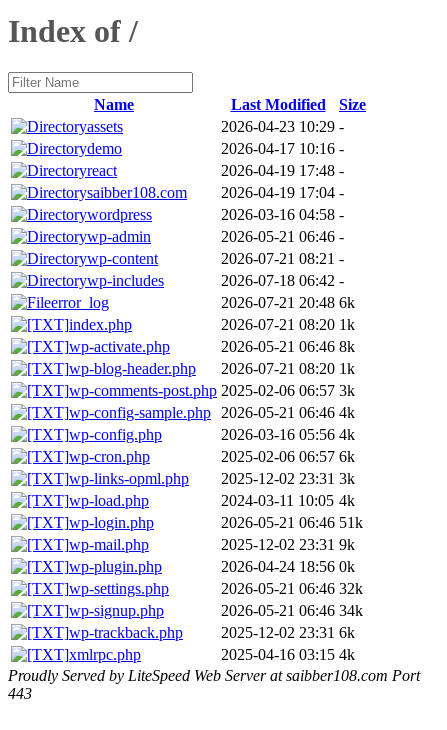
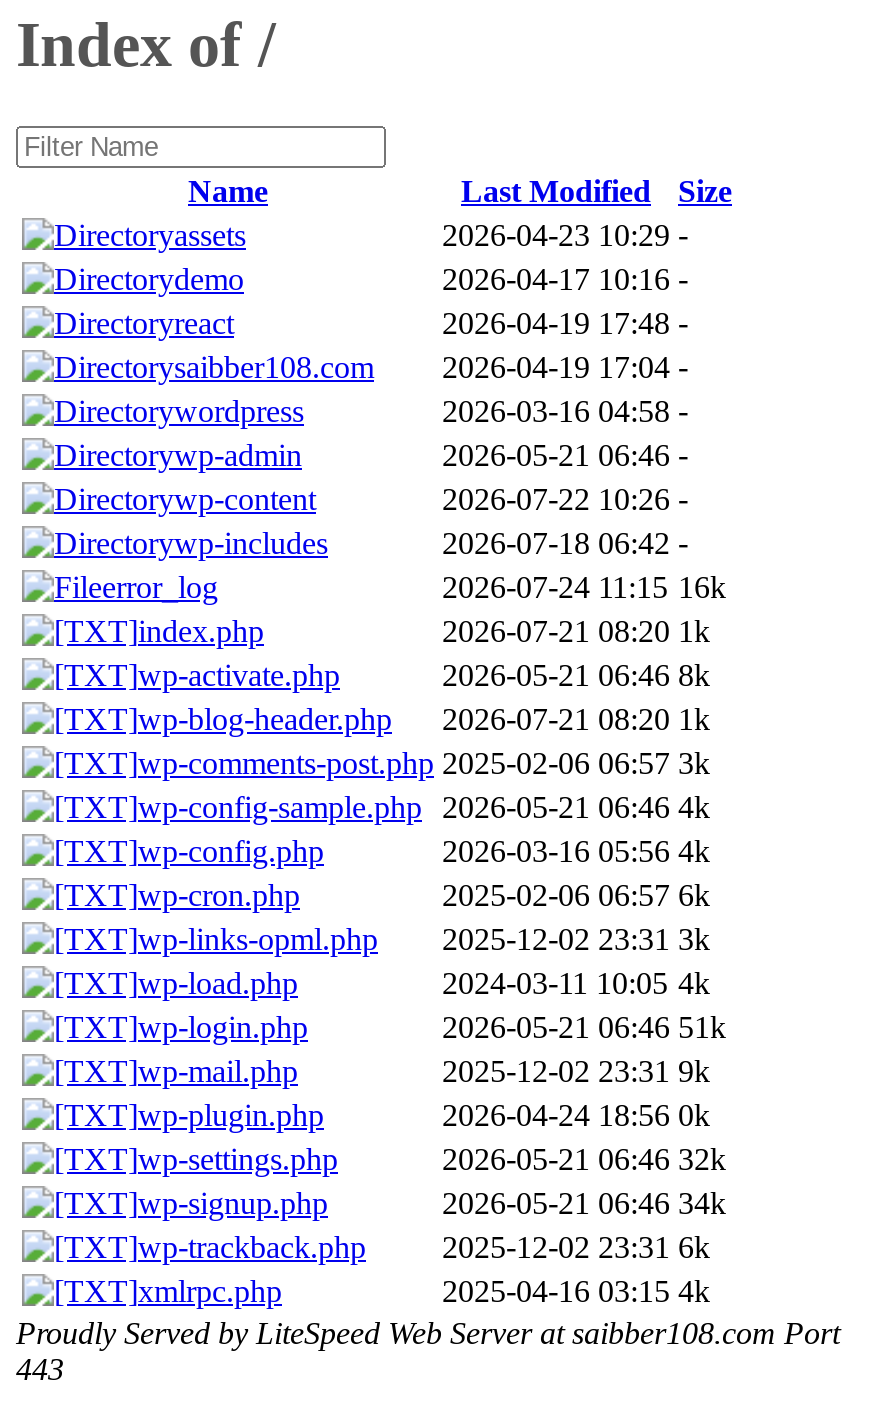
[221,250,344,267] 2026-07-21 08:21 - -> [442,482,688,516] 2026-07-22 10:26 -
[221,294,355,311] 2026-07-21 20:48 6k -> [442,570,726,604] 2026-07-24 11:15 16k

